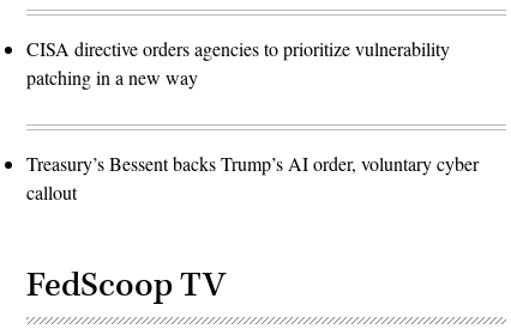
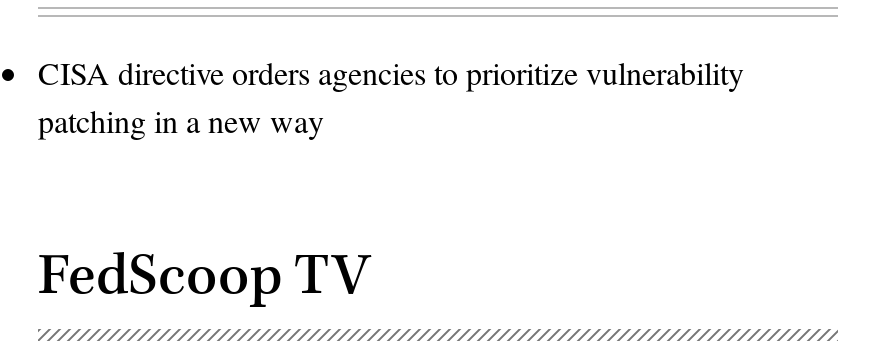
[26,151,479,205] Treasury’s Bessent backs Trump’s AI order, voluntary cyber | callout -> none

